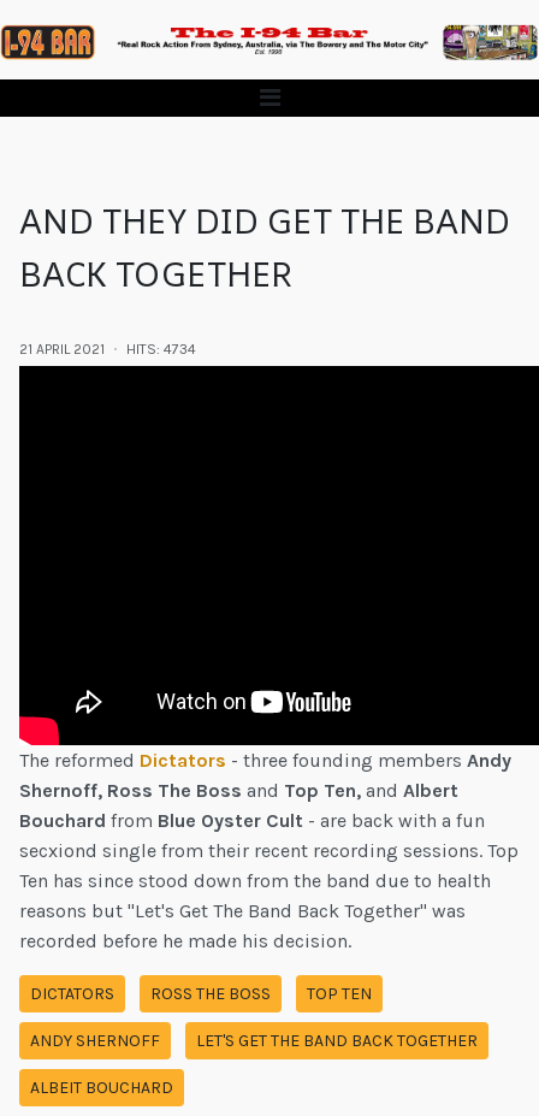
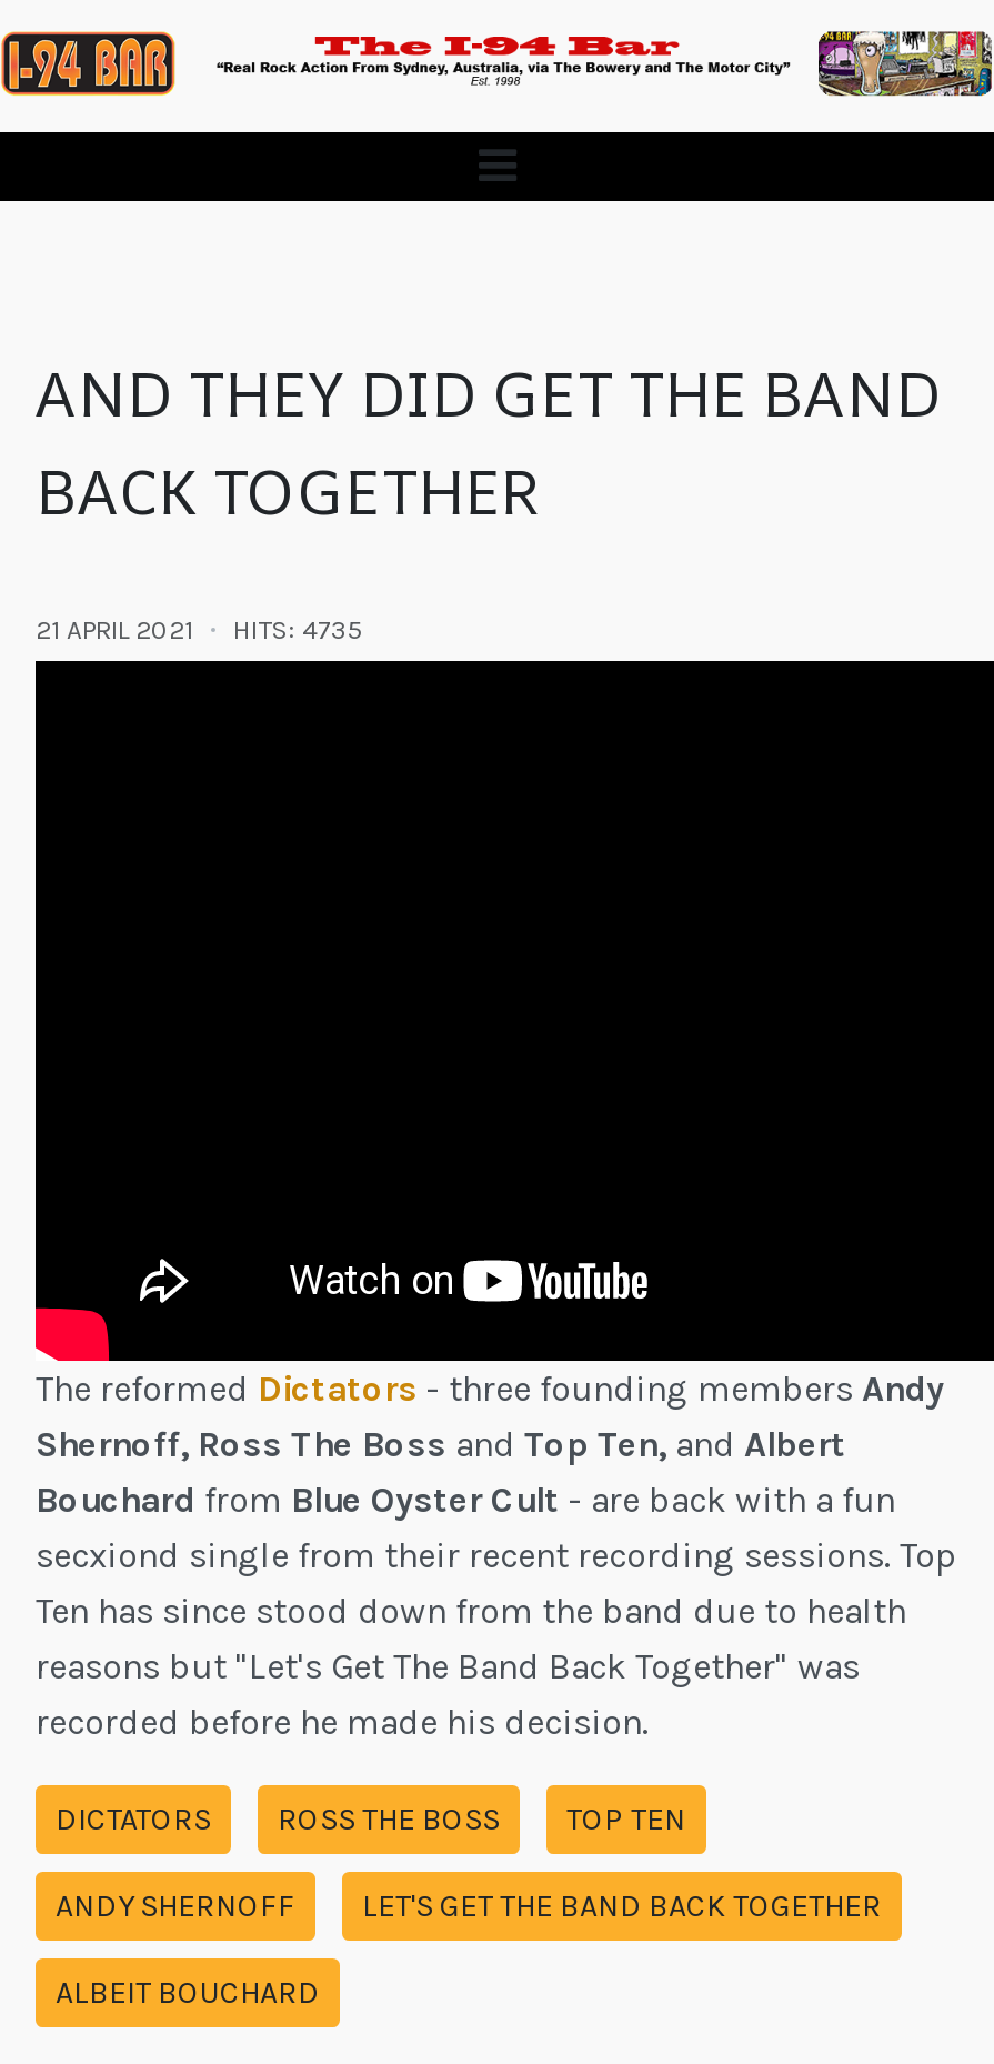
[19,341,196,357] 21 APRIL 2021 HITS: 4734 -> [36,614,362,645] 21 APRIL 2021 HITS: 4735

